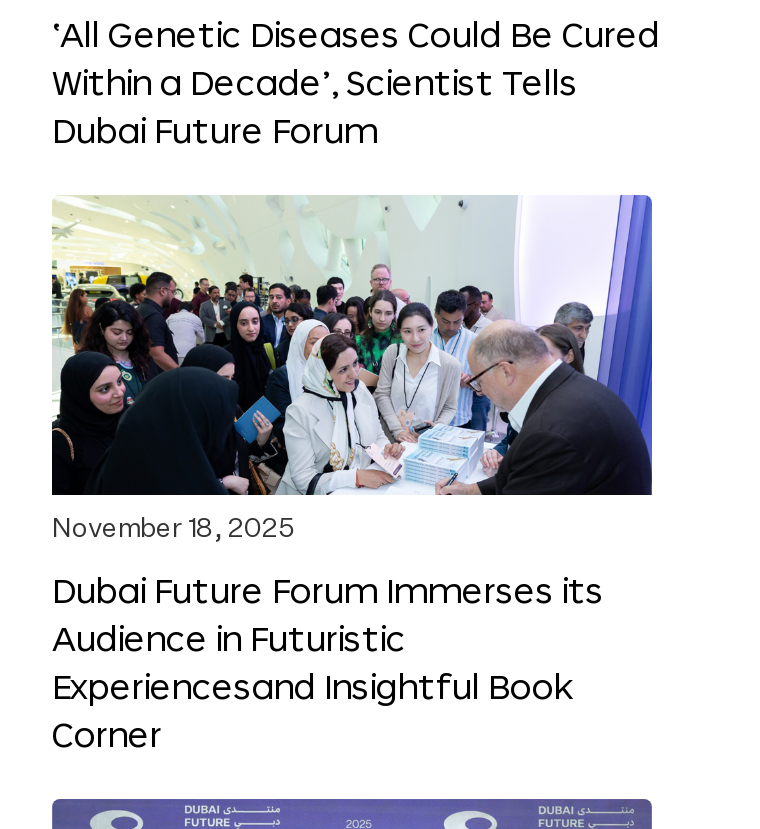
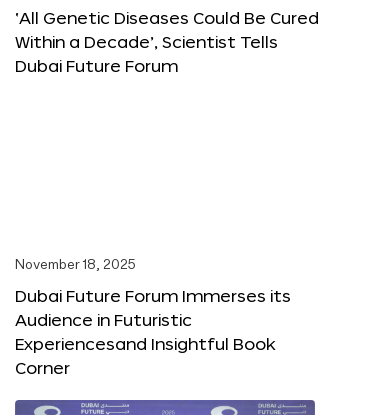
[50,193,654,497] [image] -> none

